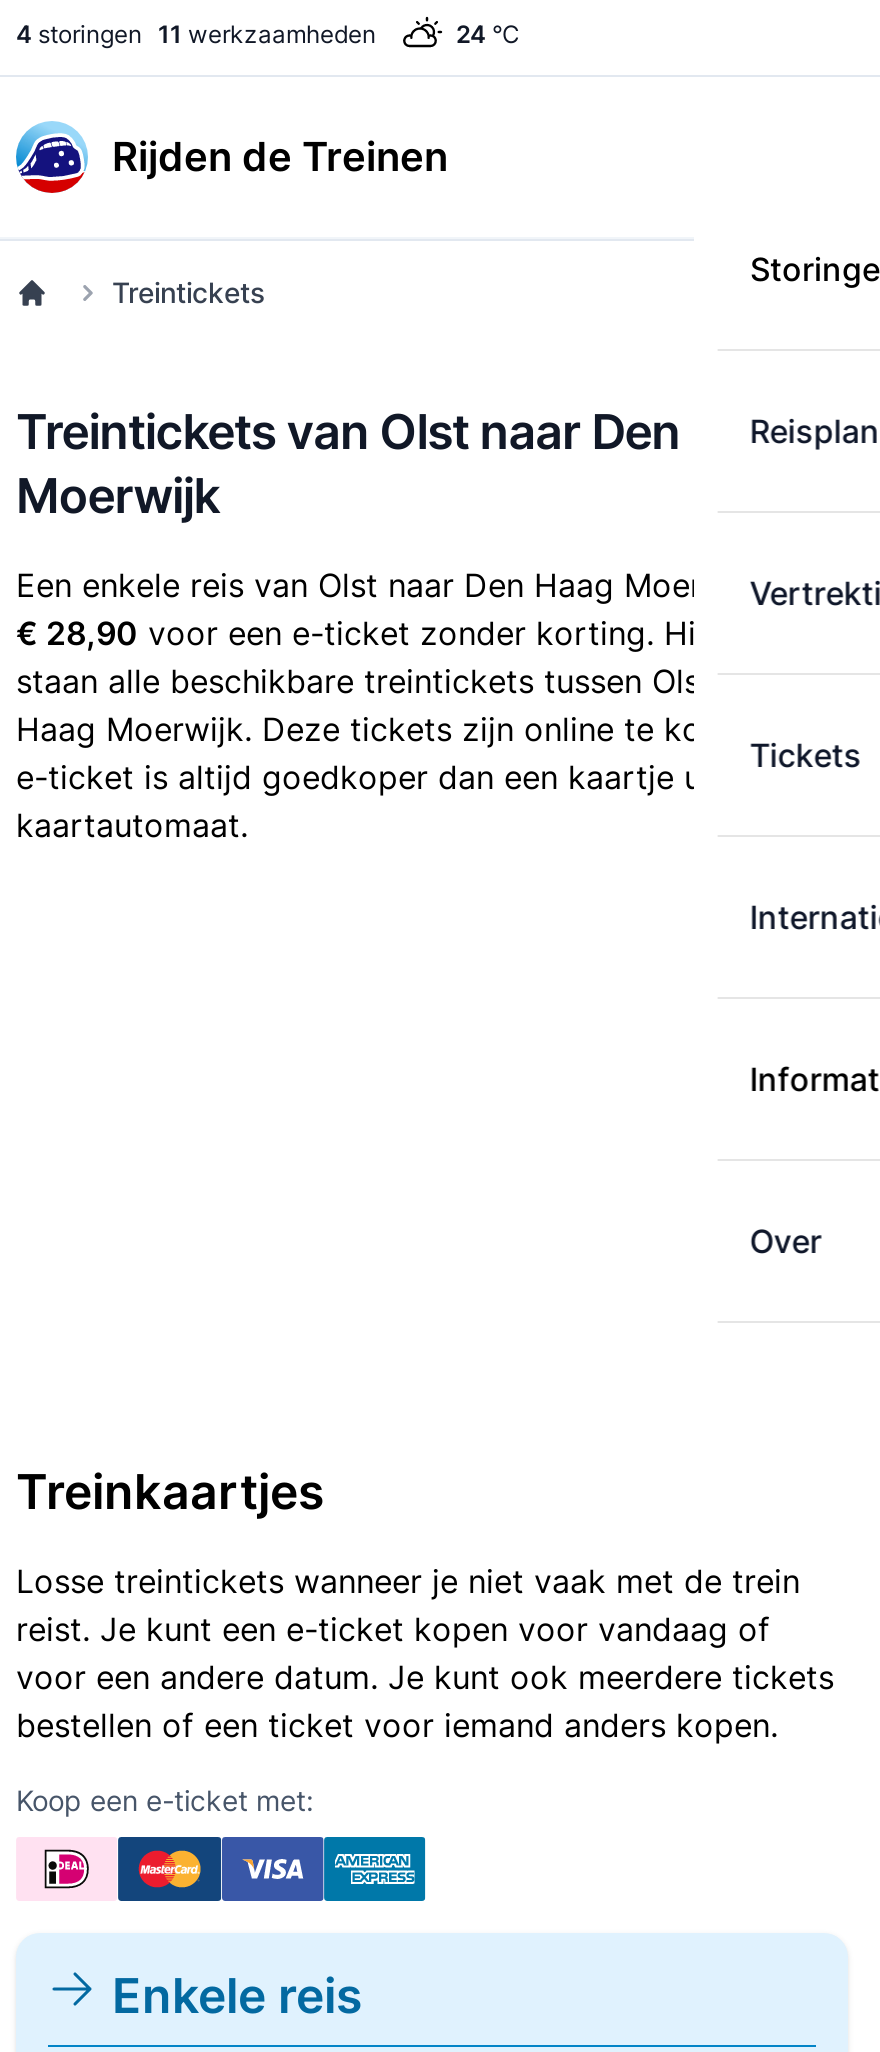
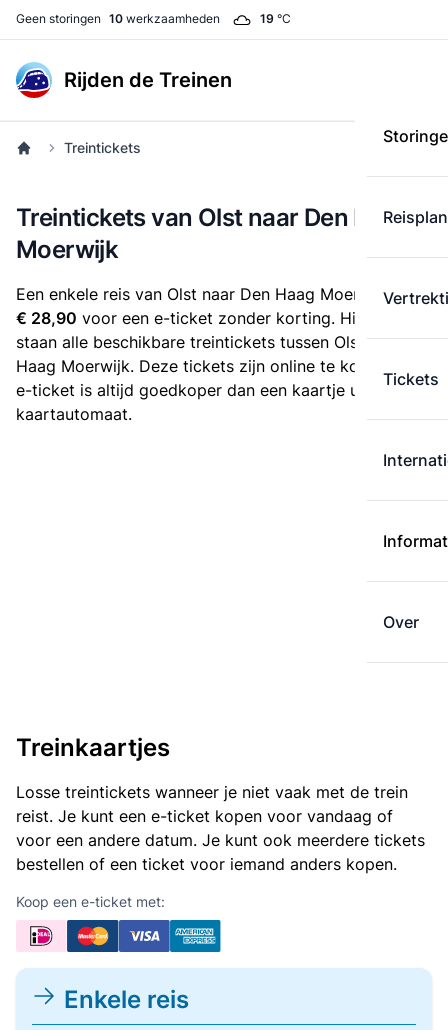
[16,19,376,49] 4 storingen 11 werkzaamheden -> [16,11,220,26] Geen storingen 10 werkzaamheden
[456,19,520,49] 24 °C -> [260,11,291,26] 19 °C

